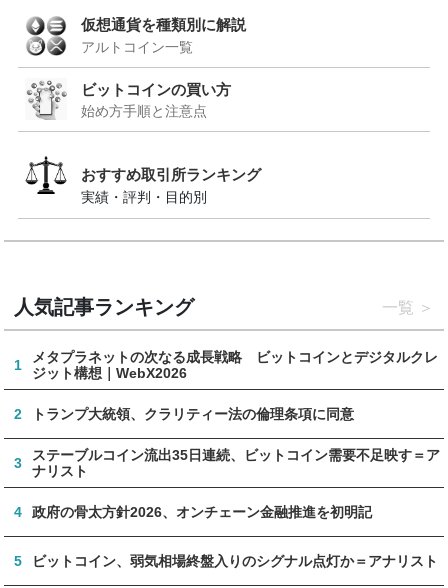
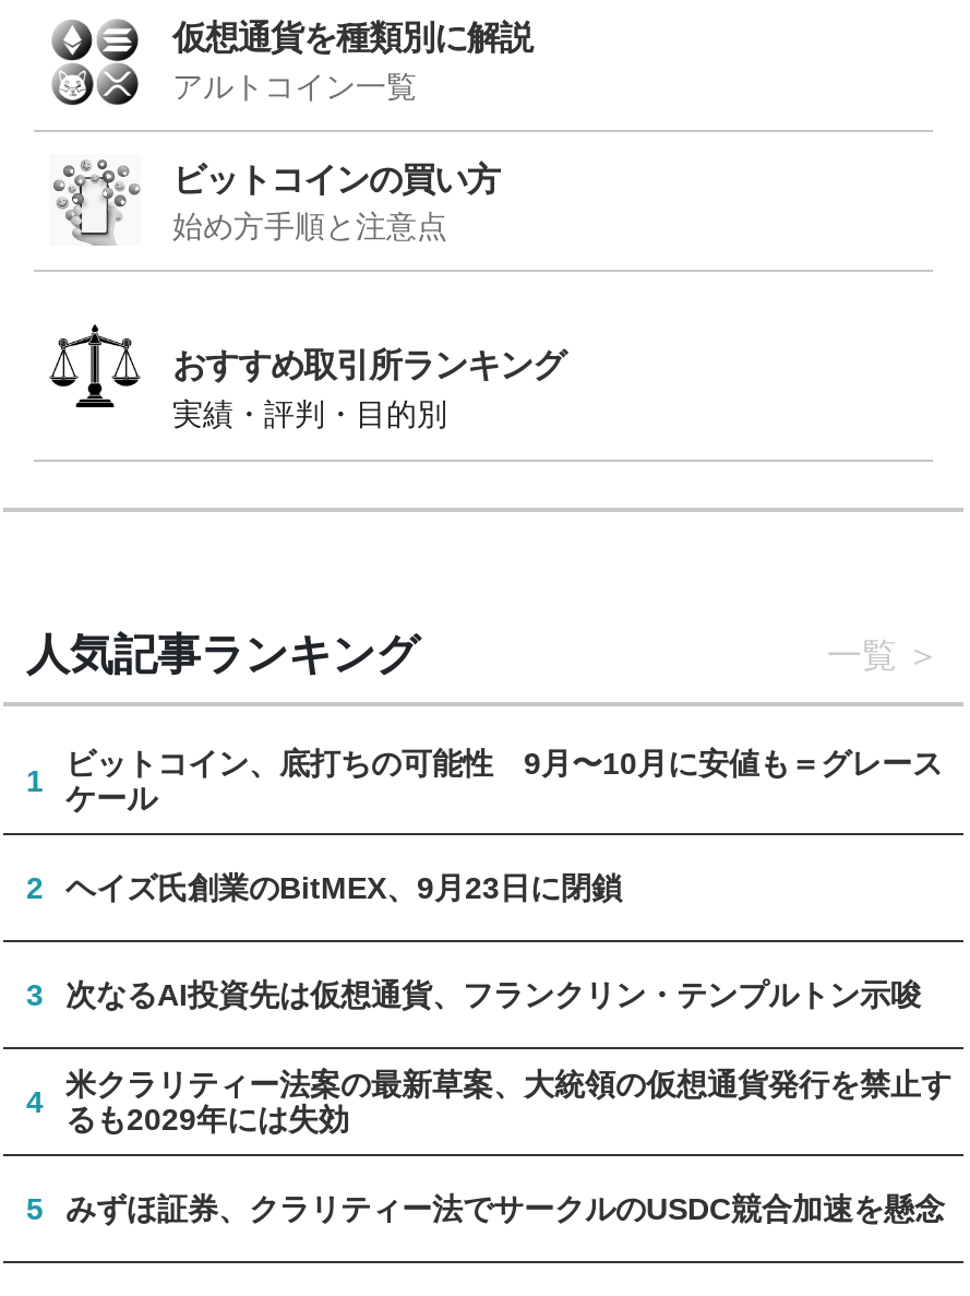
[32,349,438,381] メタプラネットの次なる成長戦略 ビットコインとデジタルクレ | ジット構想｜WebX2026 -> [65,746,943,816] ビットコイン、底打ちの可能性 9月〜10月に安値も＝グレース | ケール
[32,406,354,422] トランプ大統領、クラリティー法の倫理条項に同意 -> [65,870,622,905] ヘイズ氏創業のBitMEX、9月23日に閉鎖
[32,447,440,479] ステーブルコイン流出35日連続、ビットコイン需要不足映す＝ア | ナリスト -> [65,977,921,1012] 次なるAI投資先は仮想通貨、フランクリン・テンプルトン示唆
[32,504,372,520] 政府の骨太方針2026、オンチェーン金融推進を初明記 -> [65,1067,951,1137] 米クラリティー法案の最新草案、大統領の仮想通貨発行を禁止す | るも2029年には失効
[32,553,438,569] ビットコイン、弱気相場終盤入りのシグナル点灯か＝アナリスト -> [65,1191,945,1226] みずほ証券、クラリティー法でサークルのUSDC競合加速を懸念

